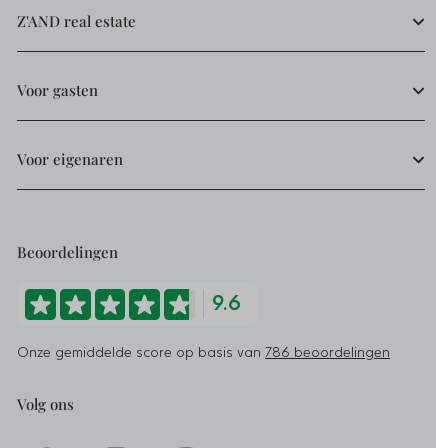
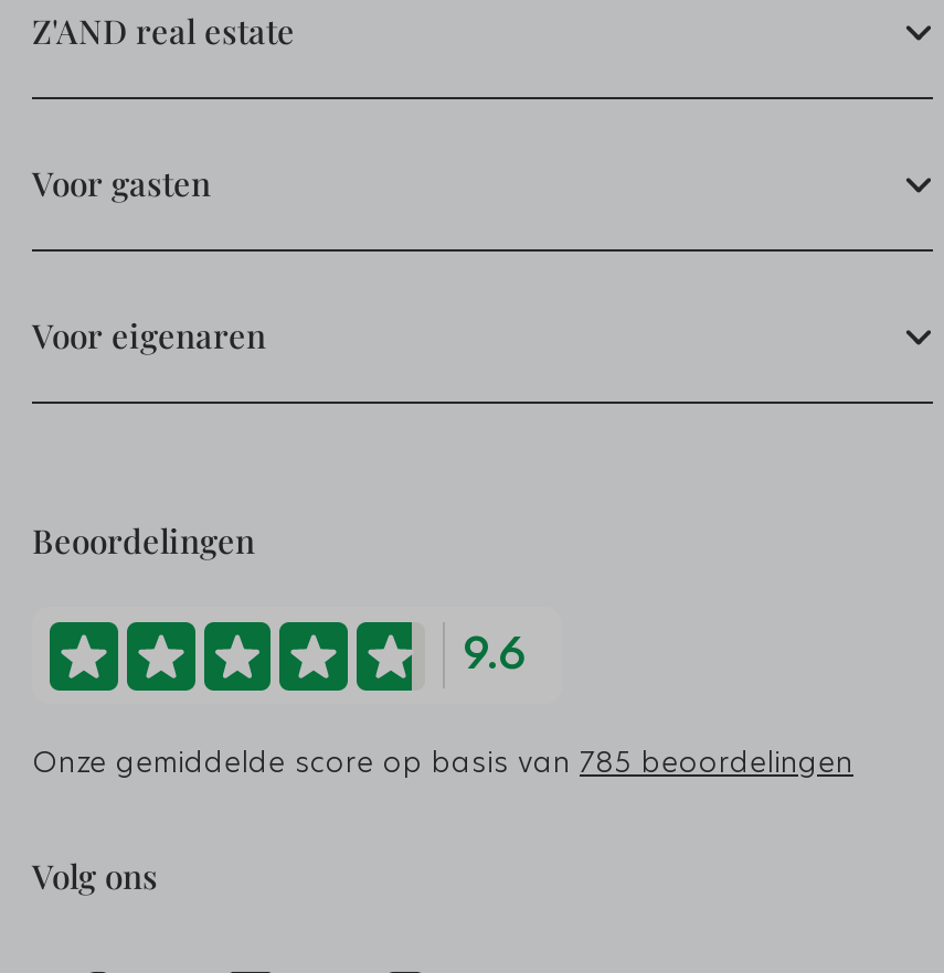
[17,347,390,360] Onze gemiddelde score op basis van 786 beoordelingen -> [32,751,853,780] Onze gemiddelde score op basis van 785 beoordelingen

